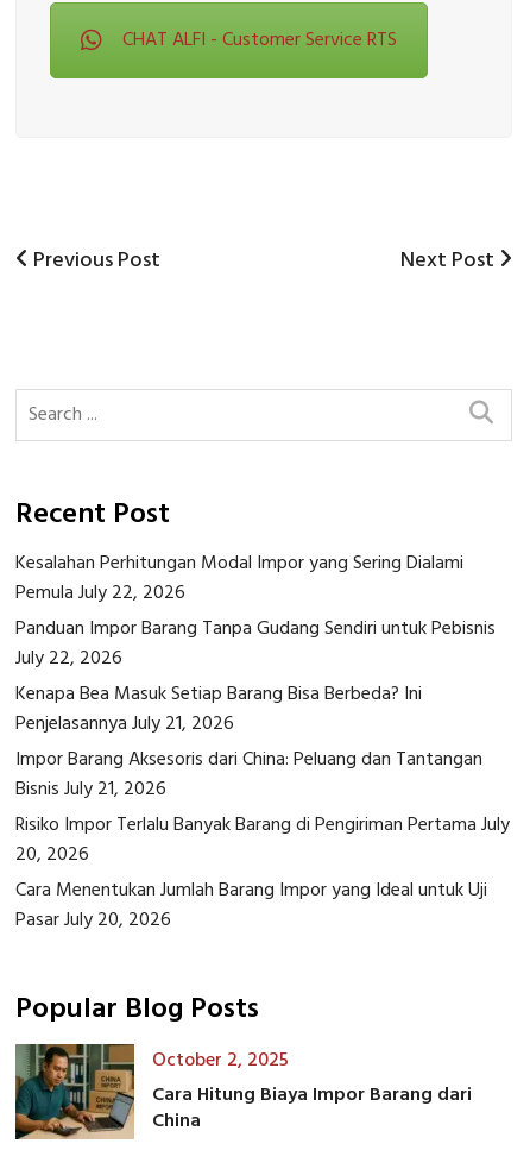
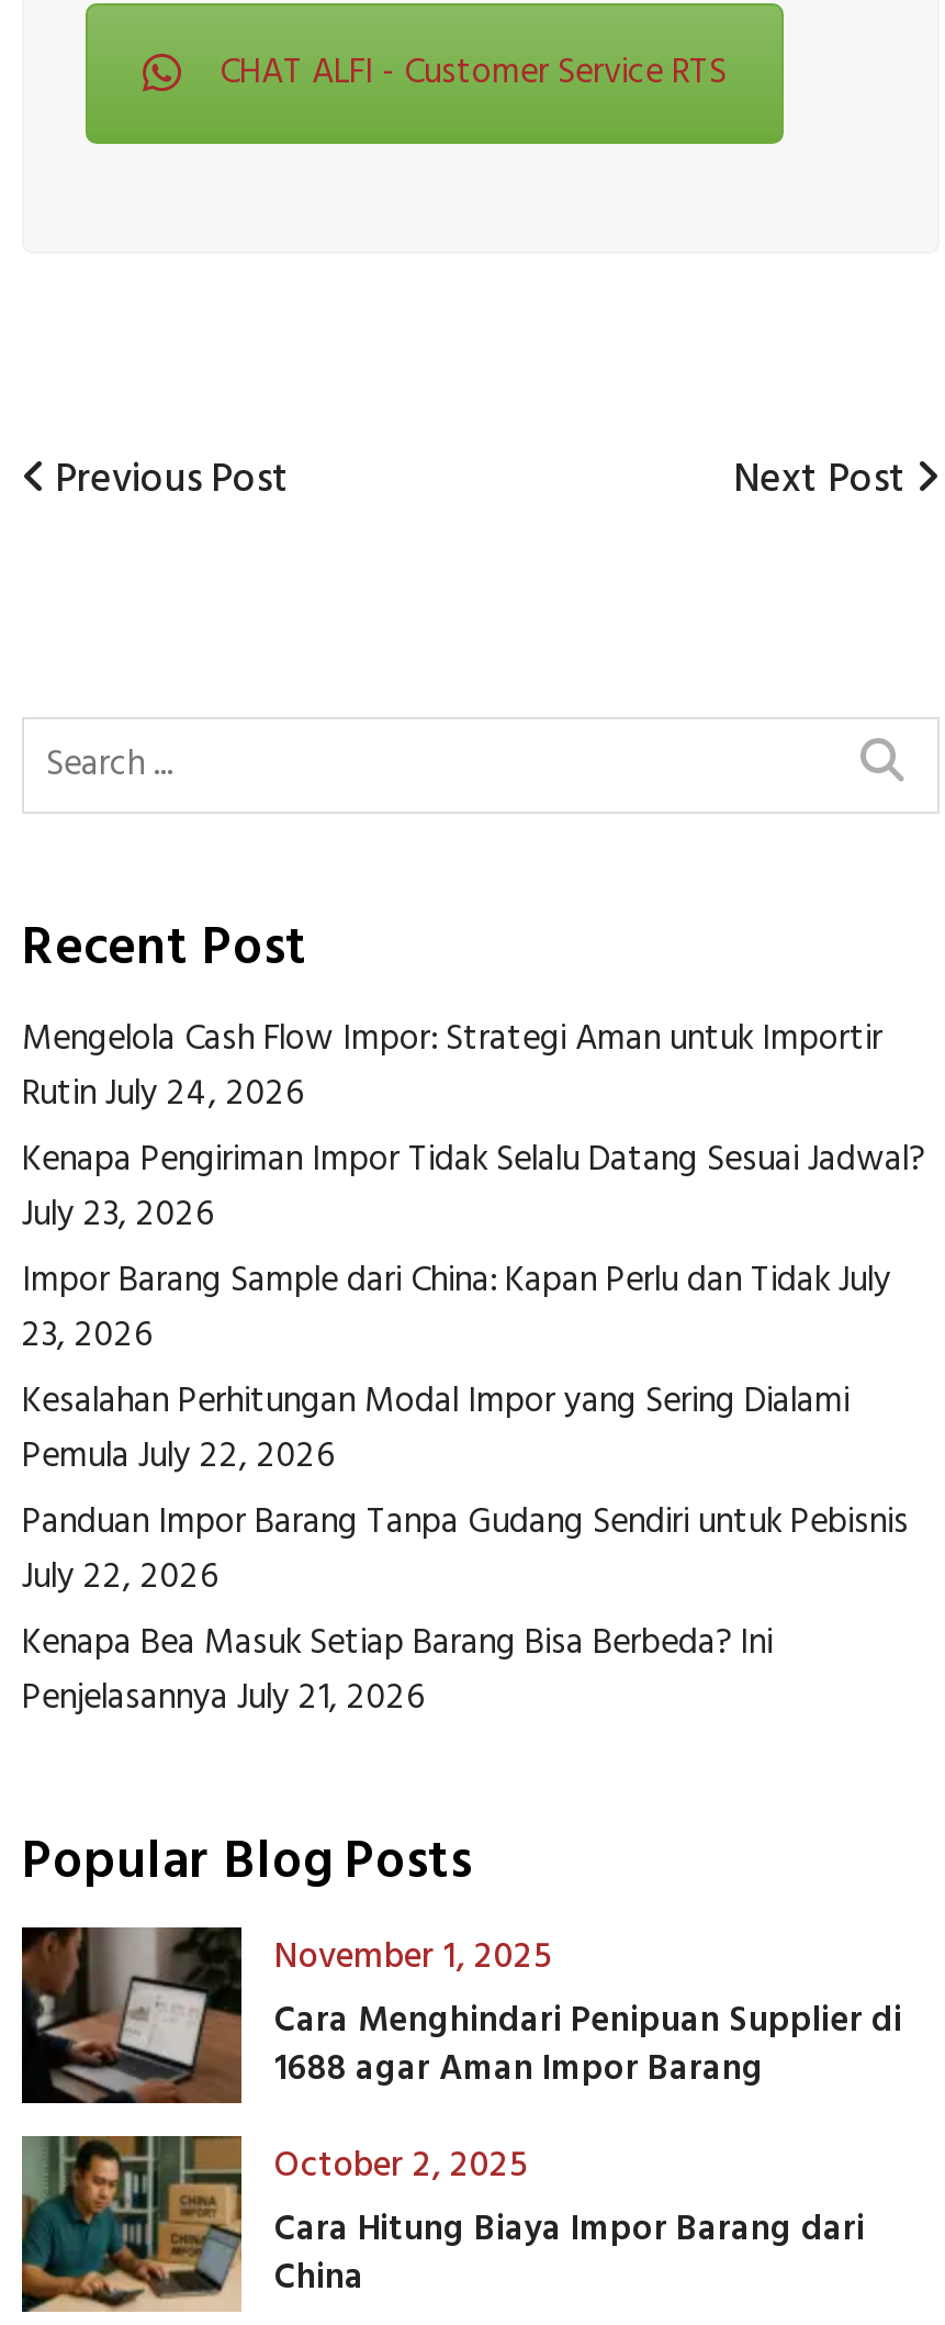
none -> [22,1012,924,1366] Mengelola Cash Flow Impor: Strategi Aman untuk Importir | Rutin July 24, 2026 | Kenapa Pengiriman Impor Tidak Selalu Datang Sesuai Jadwal? | July 23, 2026 | Impor Barang Sample dari China: Kapan Perlu dan Tidak July | 23, 2026
moved [15,549,496,740] -> [22,1375,909,1728]: Kesalahan Perhitungan Modal Impor yang Sering Dialami | Pemula July 22, 2026 | Panduan Impor Barang Tanpa Gudang Sendiri untuk Pebisnis | July 22, 2026 | Kenapa Bea Masuk Setiap Barang Bisa Berbeda? Ini | Penjelasannya July 21, 2026
[15,745,510,936] Impor Barang Aksesoris dari China: Peluang dan Tantangan | Bisnis July 21, 2026 | Risiko Impor Terlalu Banyak Barang di Pengiriman Pertama July | 20, 2026 | Cara Menentukan Jumlah Barang Impor yang Ideal untuk Uji | Pasar July 20, 2026 -> none
none -> [20,1929,902,2105] [image] | November 1, 2025 | Cara Menghindari Penipuan Supplier di | 1688 agar Aman Impor Barang

